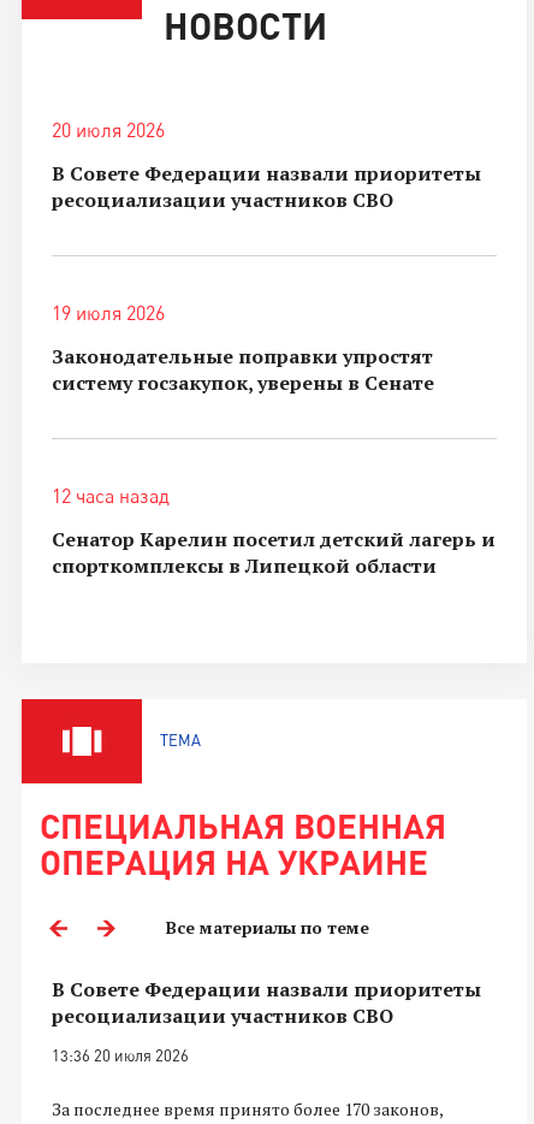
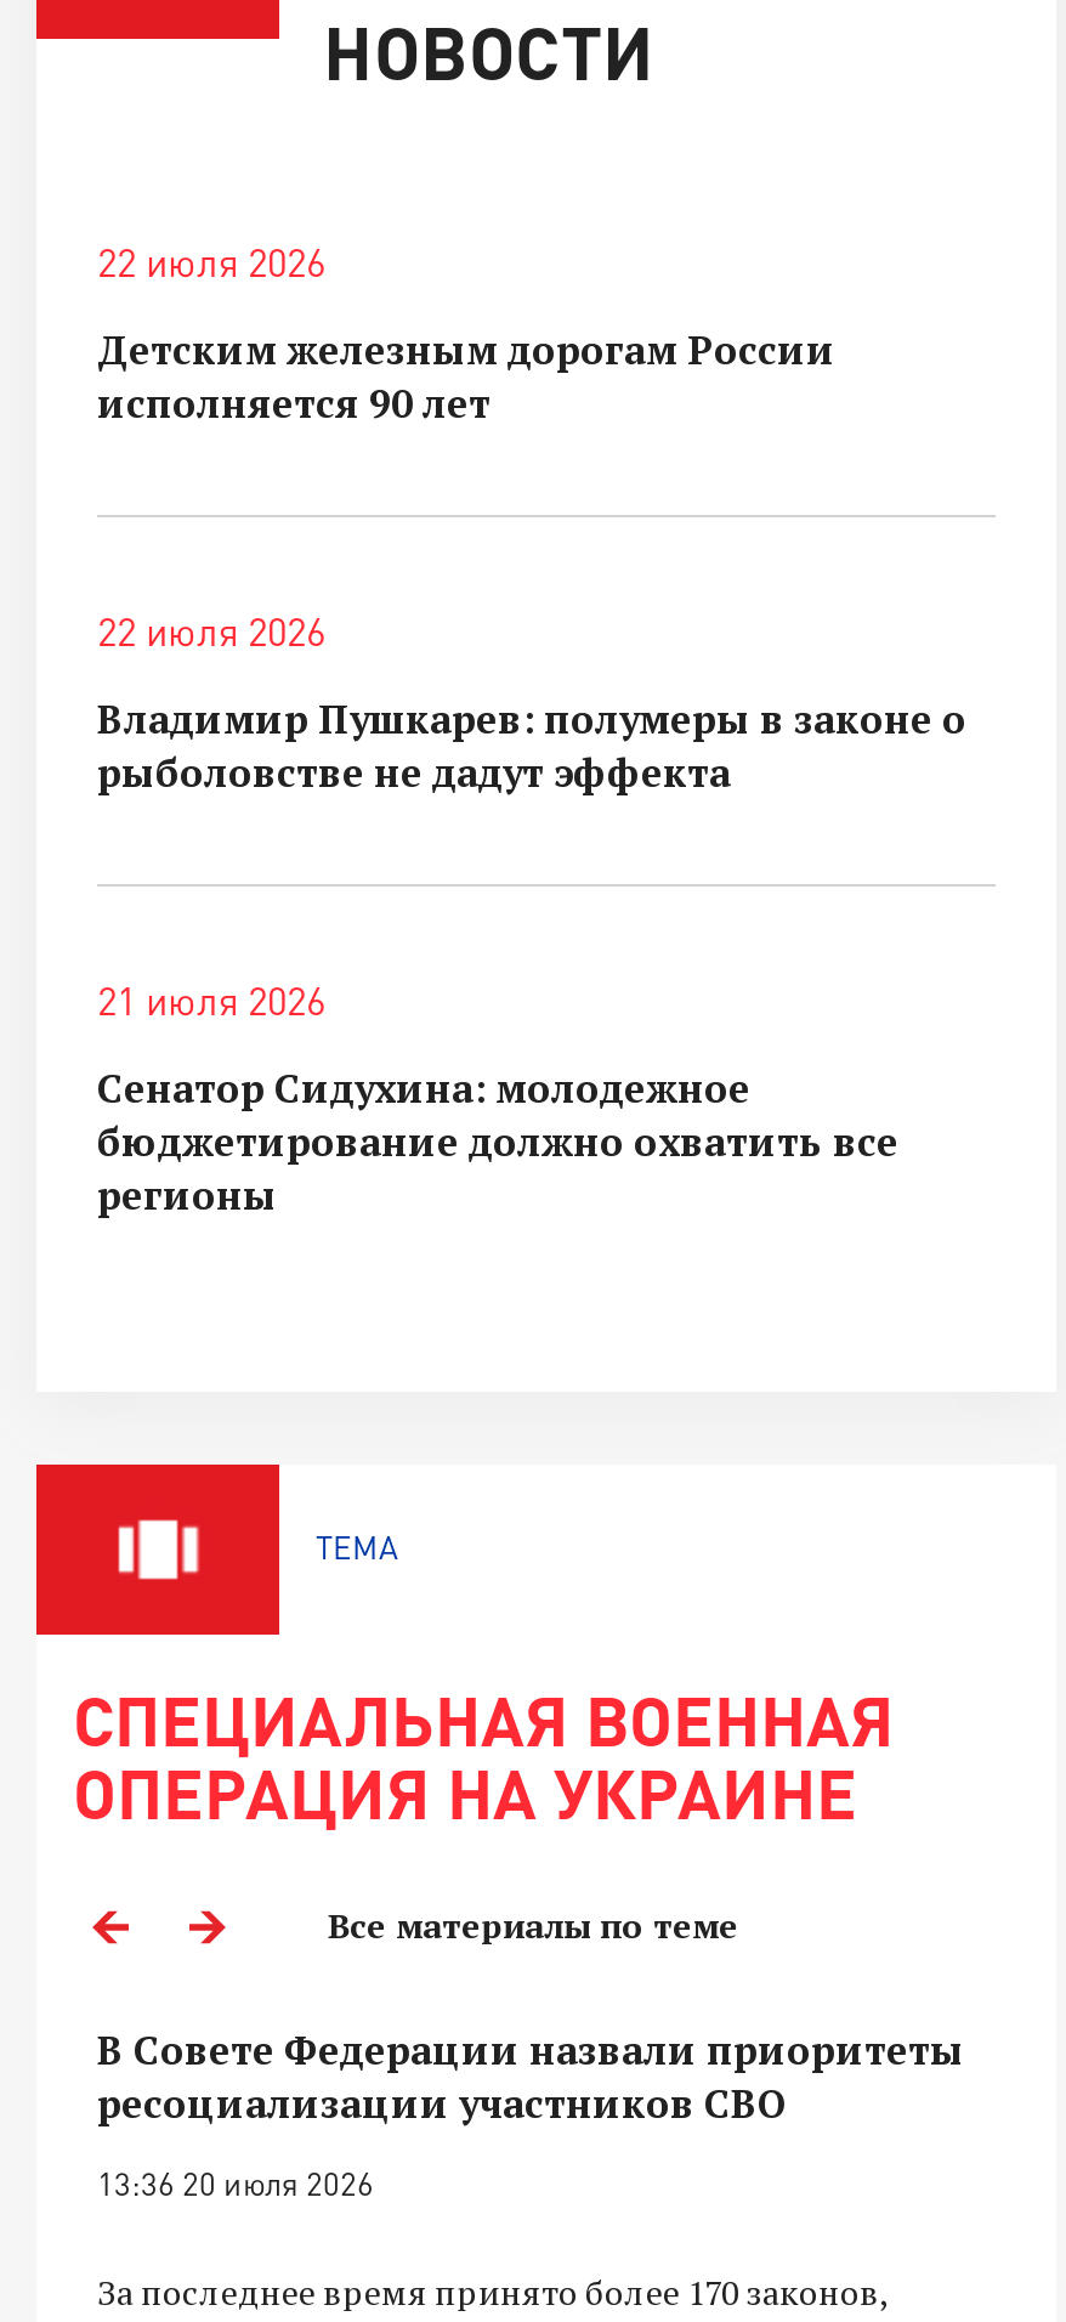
[52,118,165,142] 20 июля 2026 -> [97,238,325,287] 22 июля 2026
[52,160,481,213] В Совете Федерации назвали приоритеты | ресоциализации участников СВО -> [97,323,835,430] Детским железным дорогам России | исполняется 90 лет
[52,301,165,325] 19 июля 2026 -> [97,607,325,656] 22 июля 2026
[52,343,434,396] Законодательные поправки упростят | систему госзакупок, уверены в Сенате -> [97,692,966,799] Владимир Пушкарев: полумеры в законе о | рыболовстве не дадут эффекта
[52,484,170,508] 12 часа назад -> [97,976,325,1025] 21 июля 2026
[52,526,496,579] Сенатор Карелин посетил детский лагерь и | спорткомплексы в Липецкой области -> [97,1061,898,1222] Сенатор Сидухина: молодежное | бюджетирование должно охватить все | регионы

